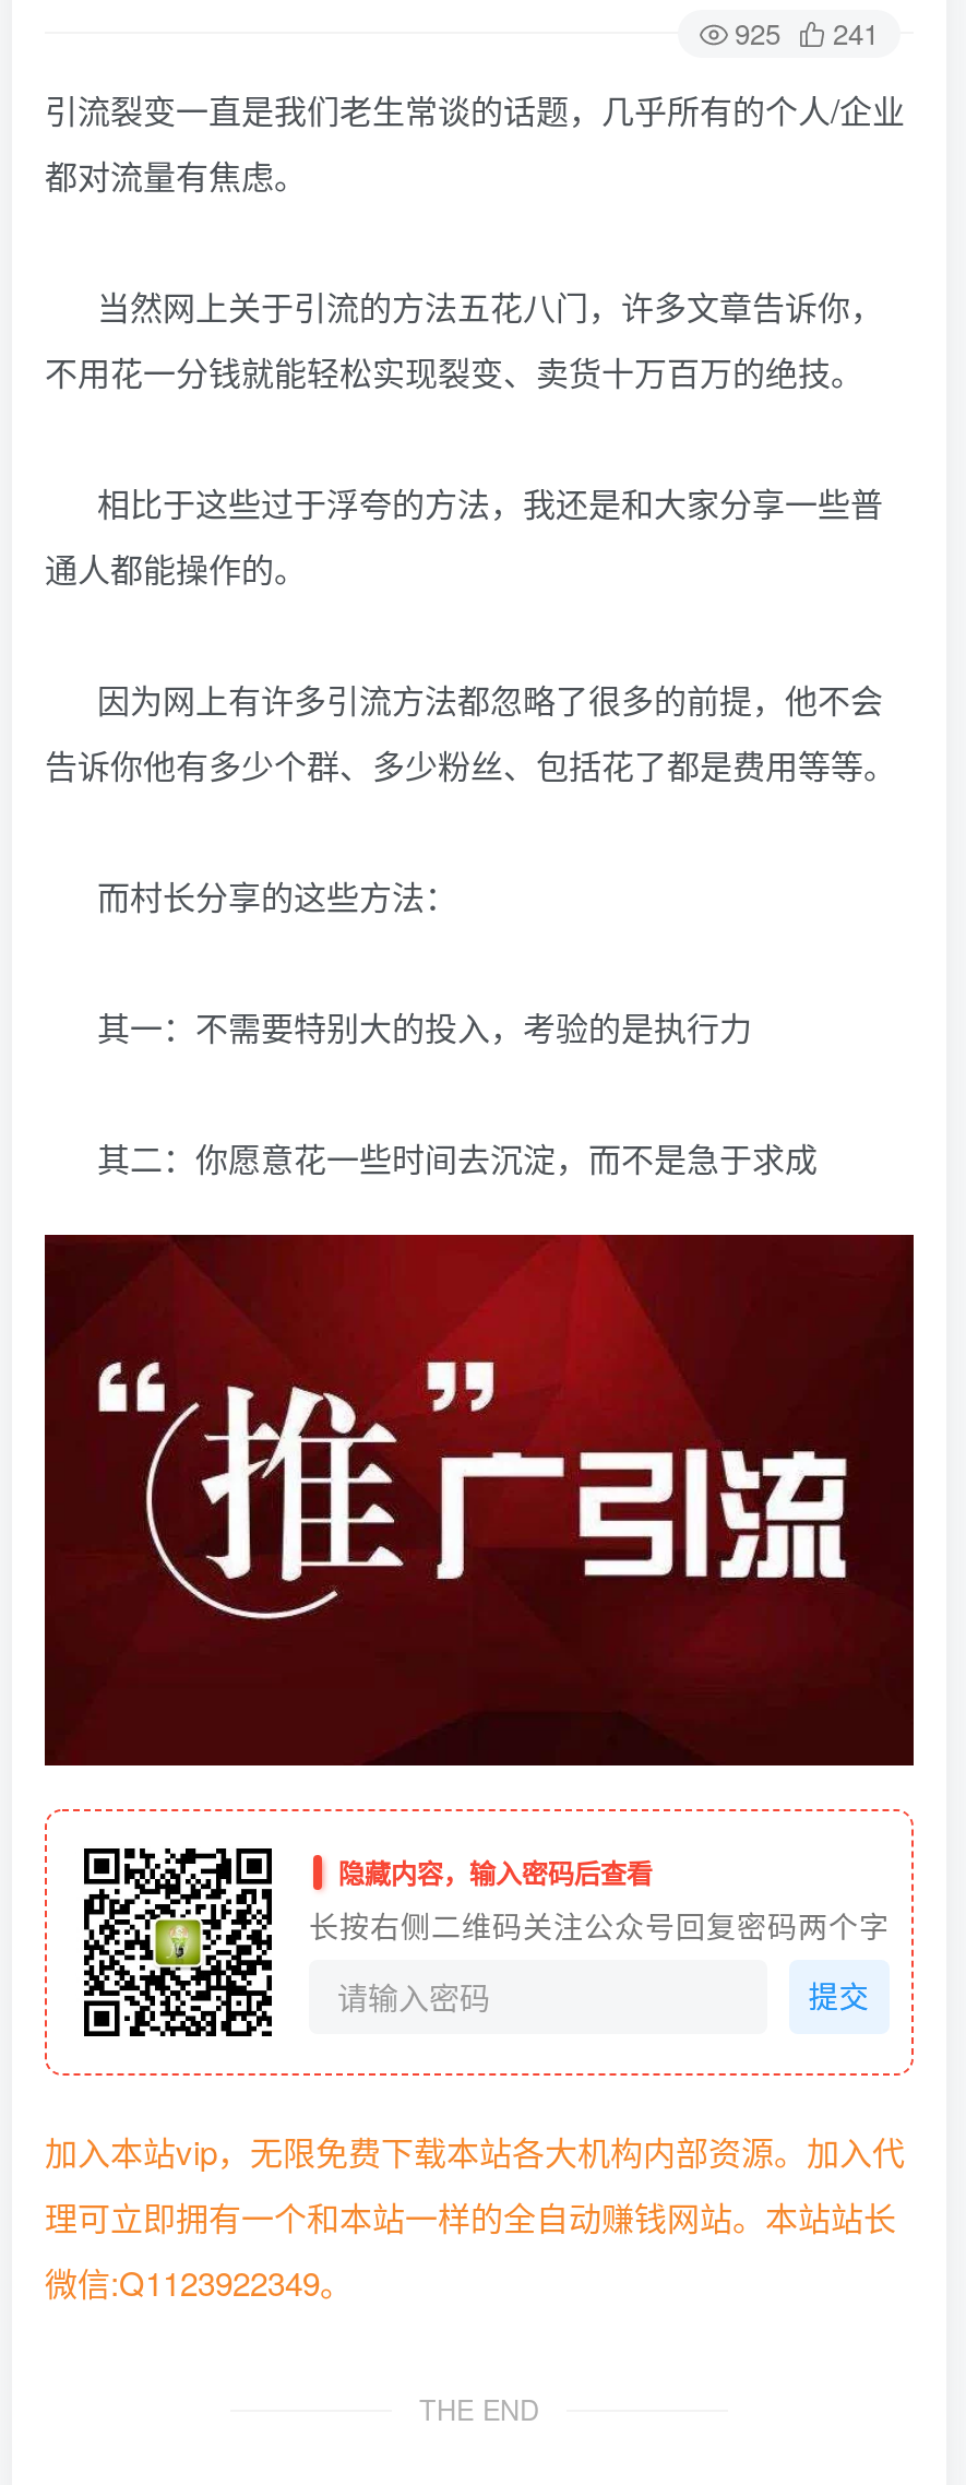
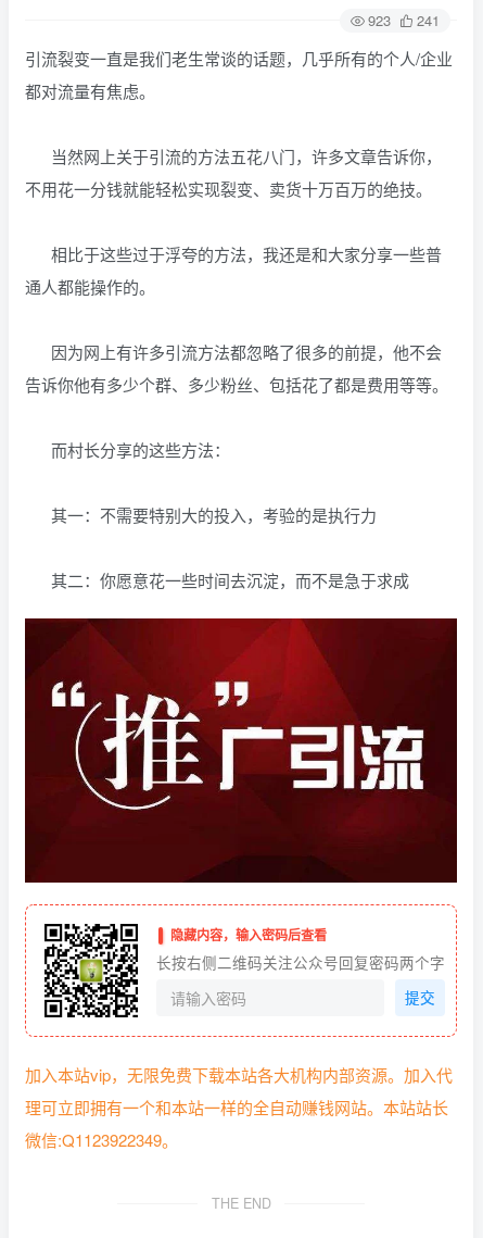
[735,11,879,53] 925 241 -> [368,9,440,30] 923 241

